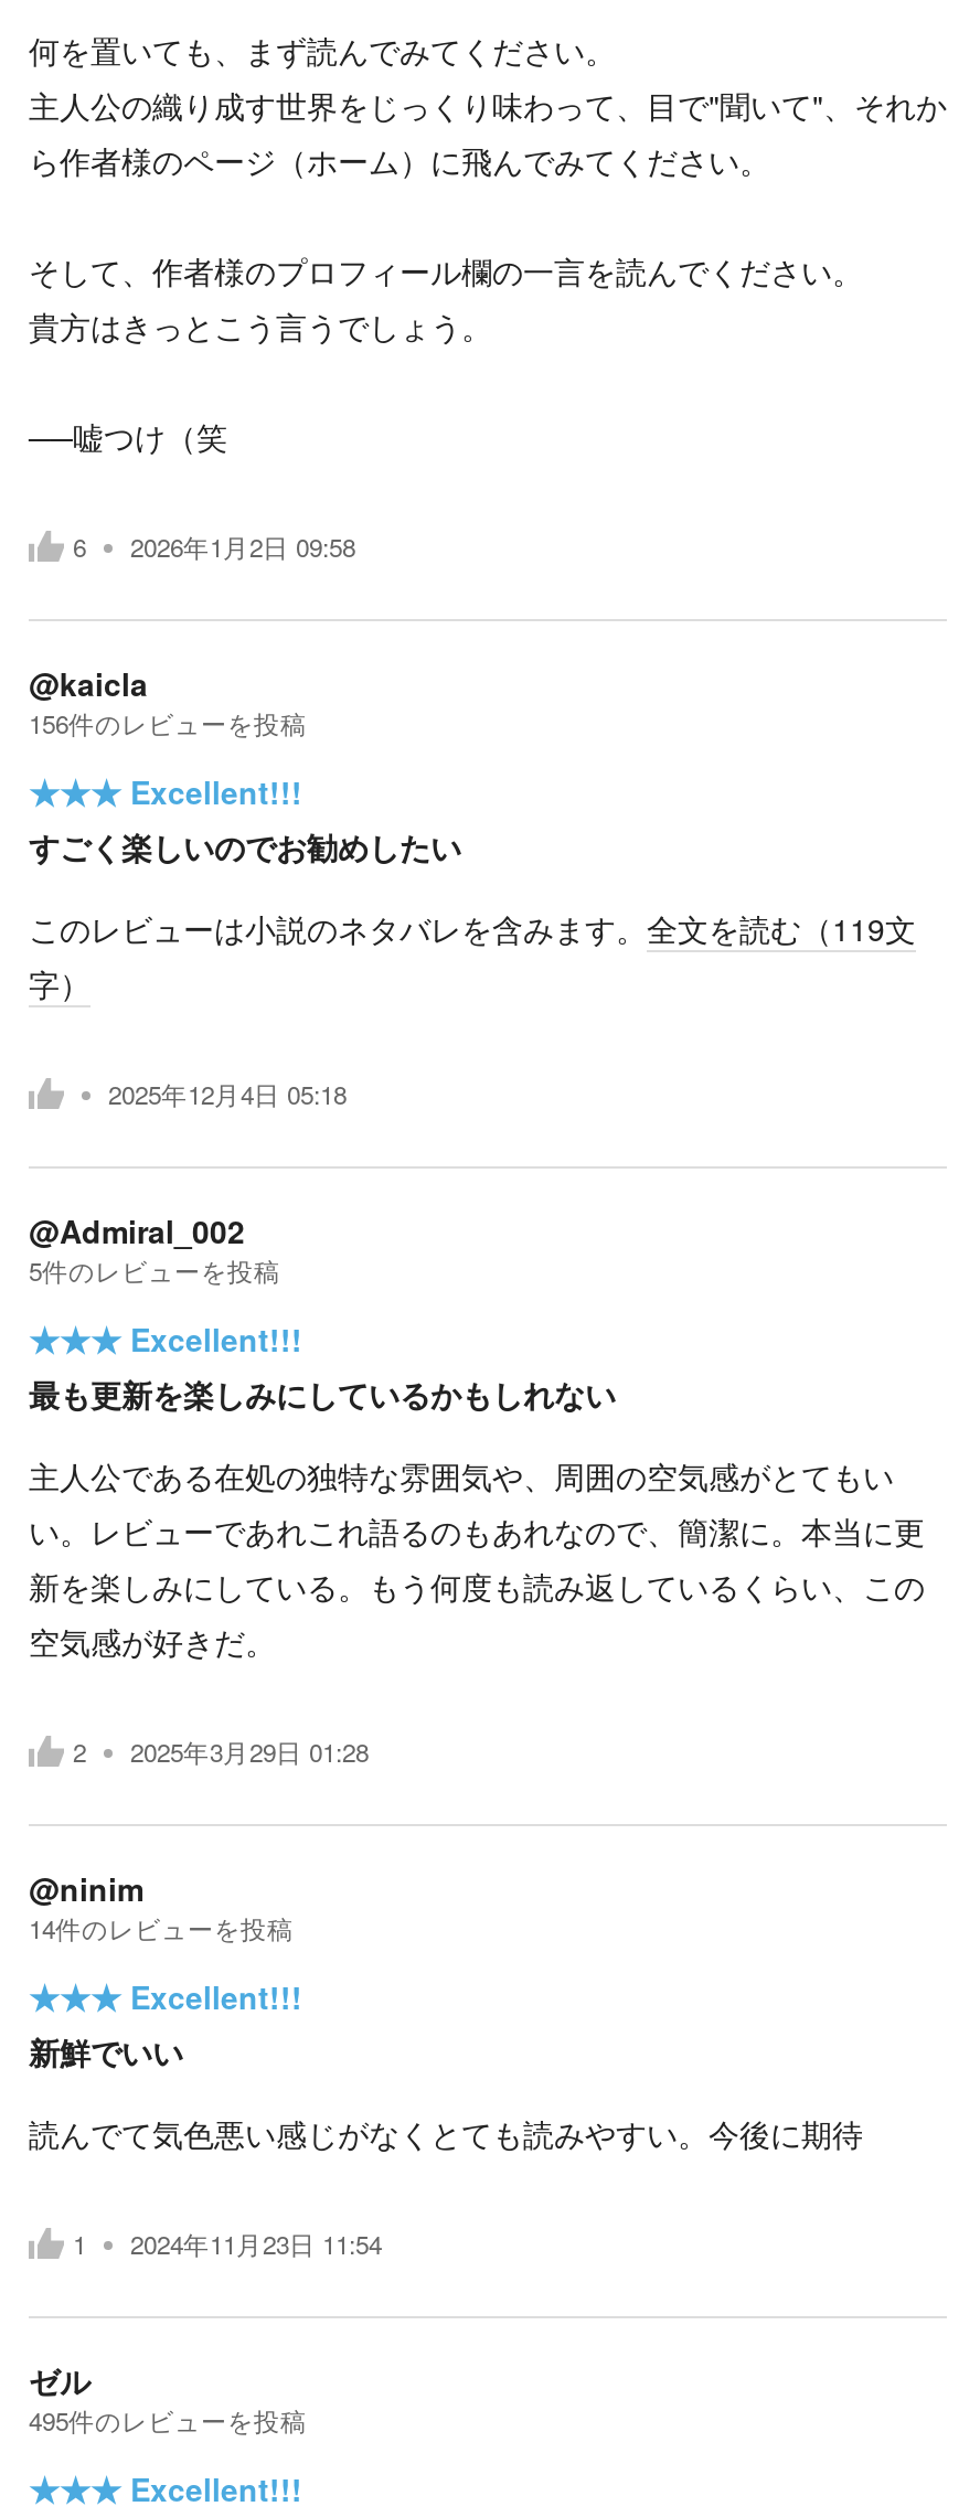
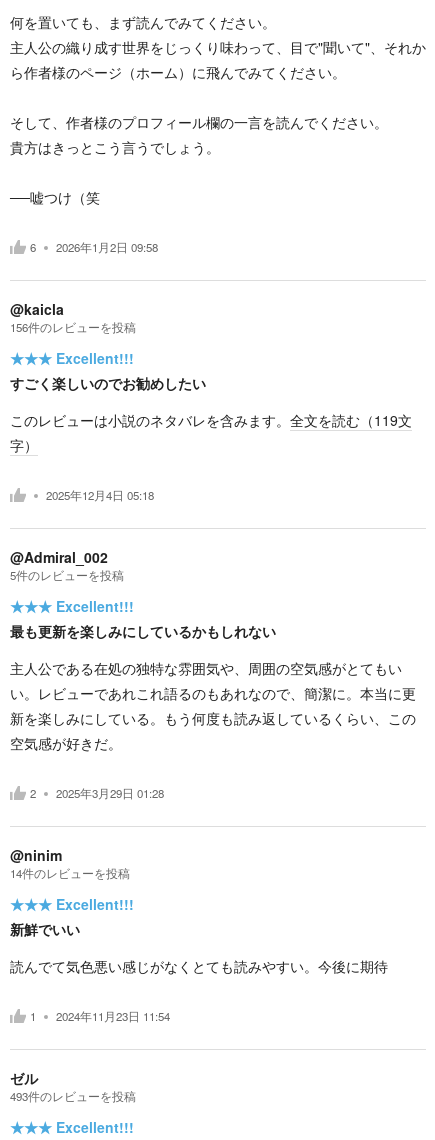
[29,2401,307,2437] 495件のレビューを投稿 -> [10,1088,136,1104] 493件のレビューを投稿

